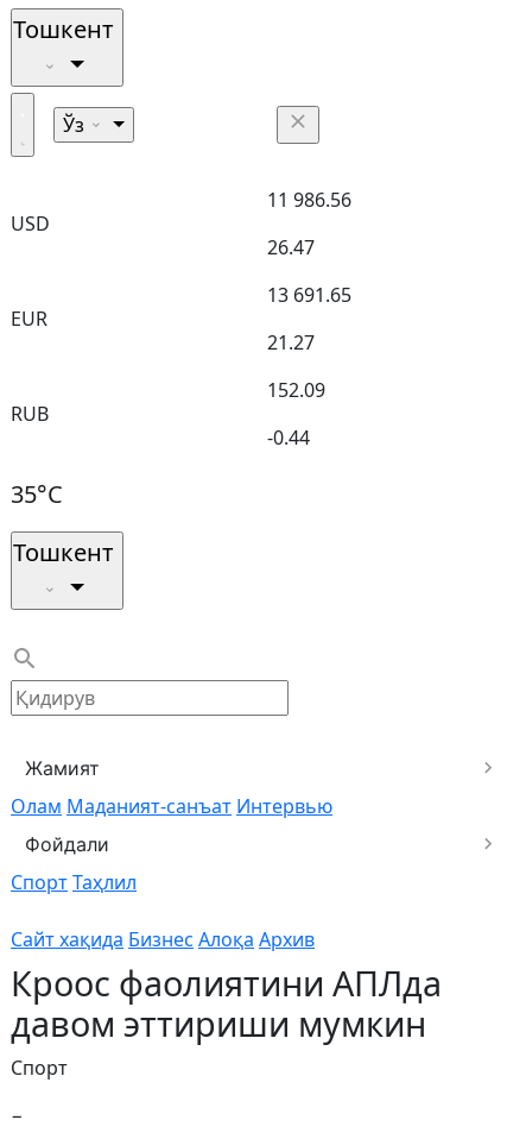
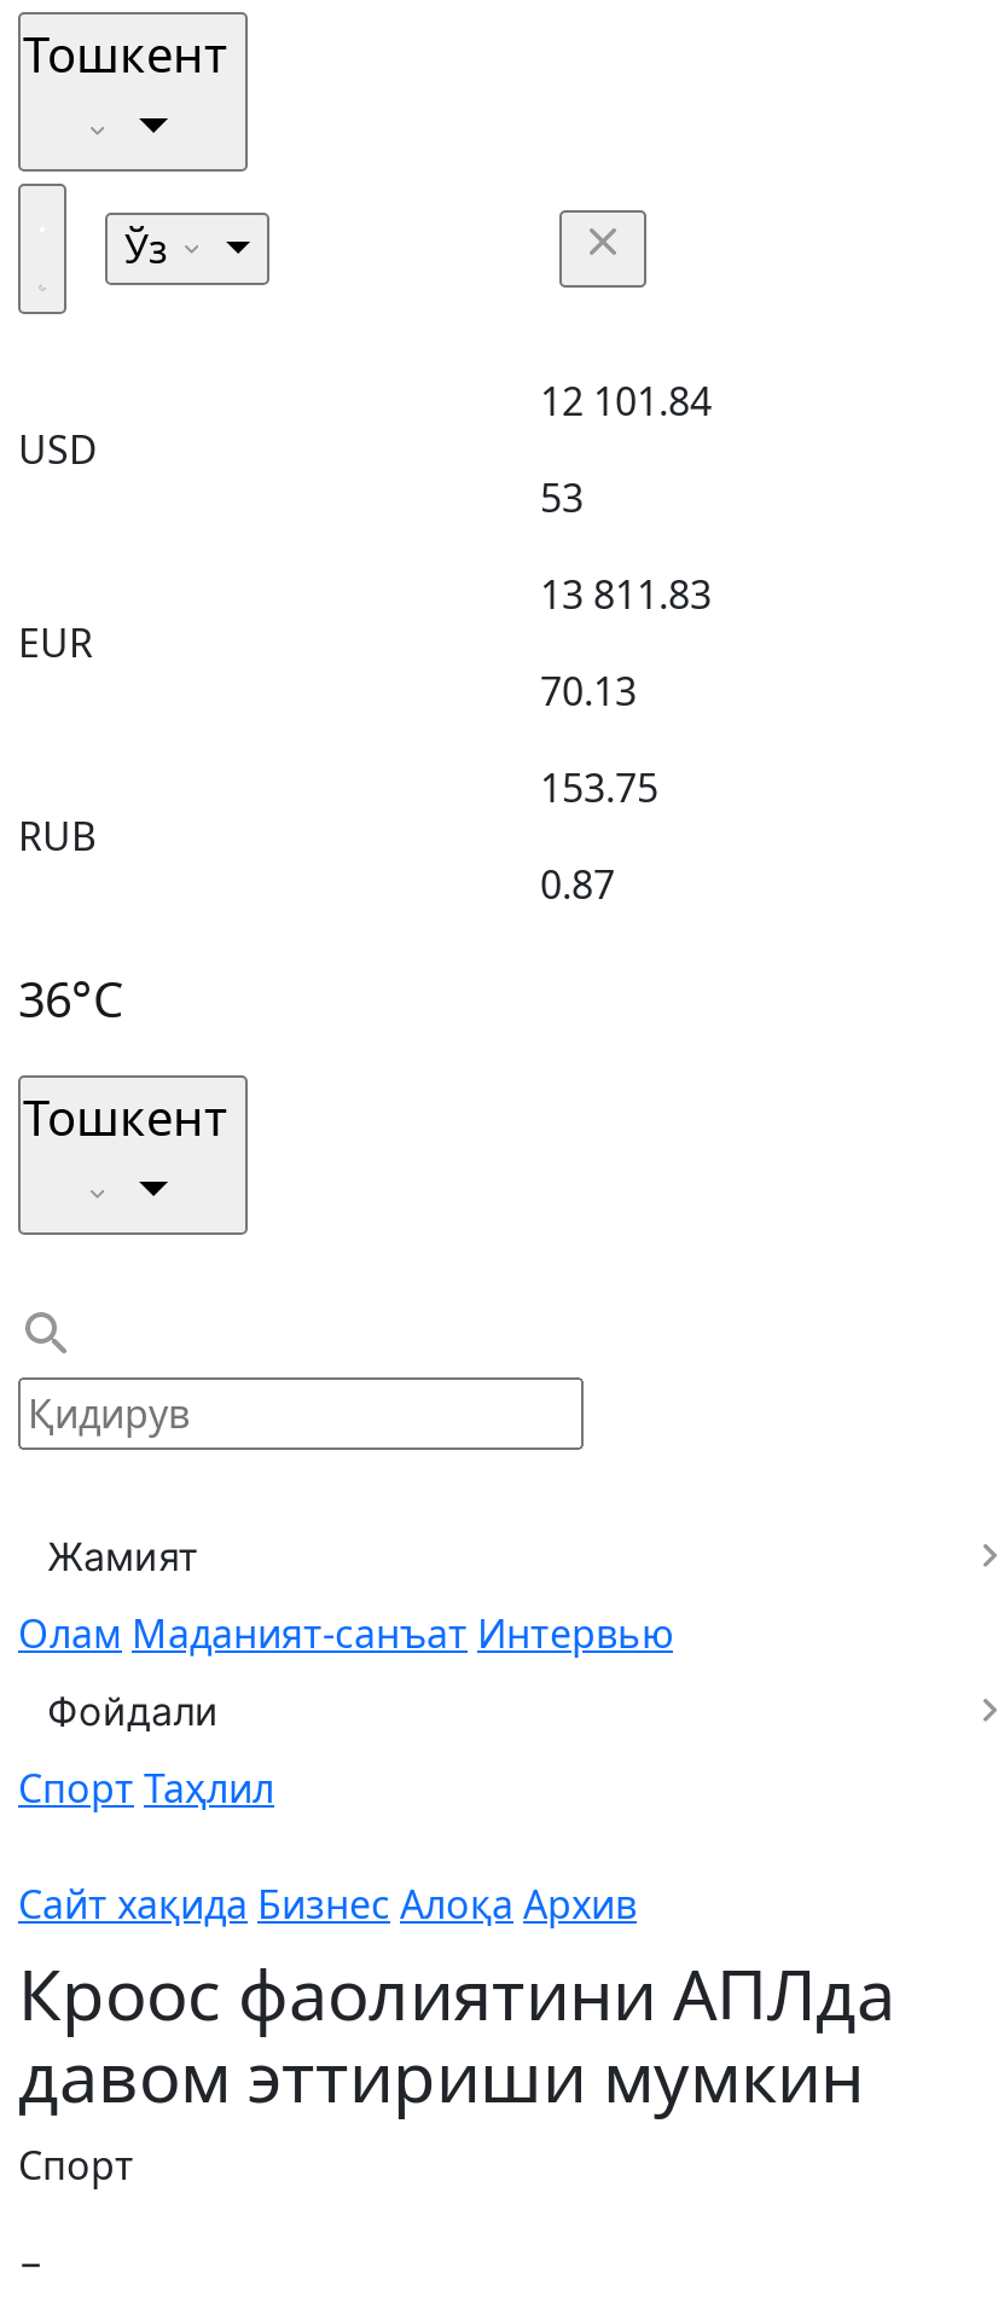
[267,187,351,213] 11 986.56 -> [540,375,712,428] 12 101.84
[267,234,315,260] 26.47 -> [540,471,584,524] 53
[267,282,351,308] 13 691.65 -> [540,568,712,621] 13 811.83
[267,329,315,355] 21.27 -> [540,665,637,718] 70.13
[267,377,325,403] 152.09 -> [540,761,658,814] 153.75
[267,424,310,451] -0.44 -> [540,858,615,911] 0.87
[11,478,63,510] 35°C -> [18,967,124,1032] 36°C

